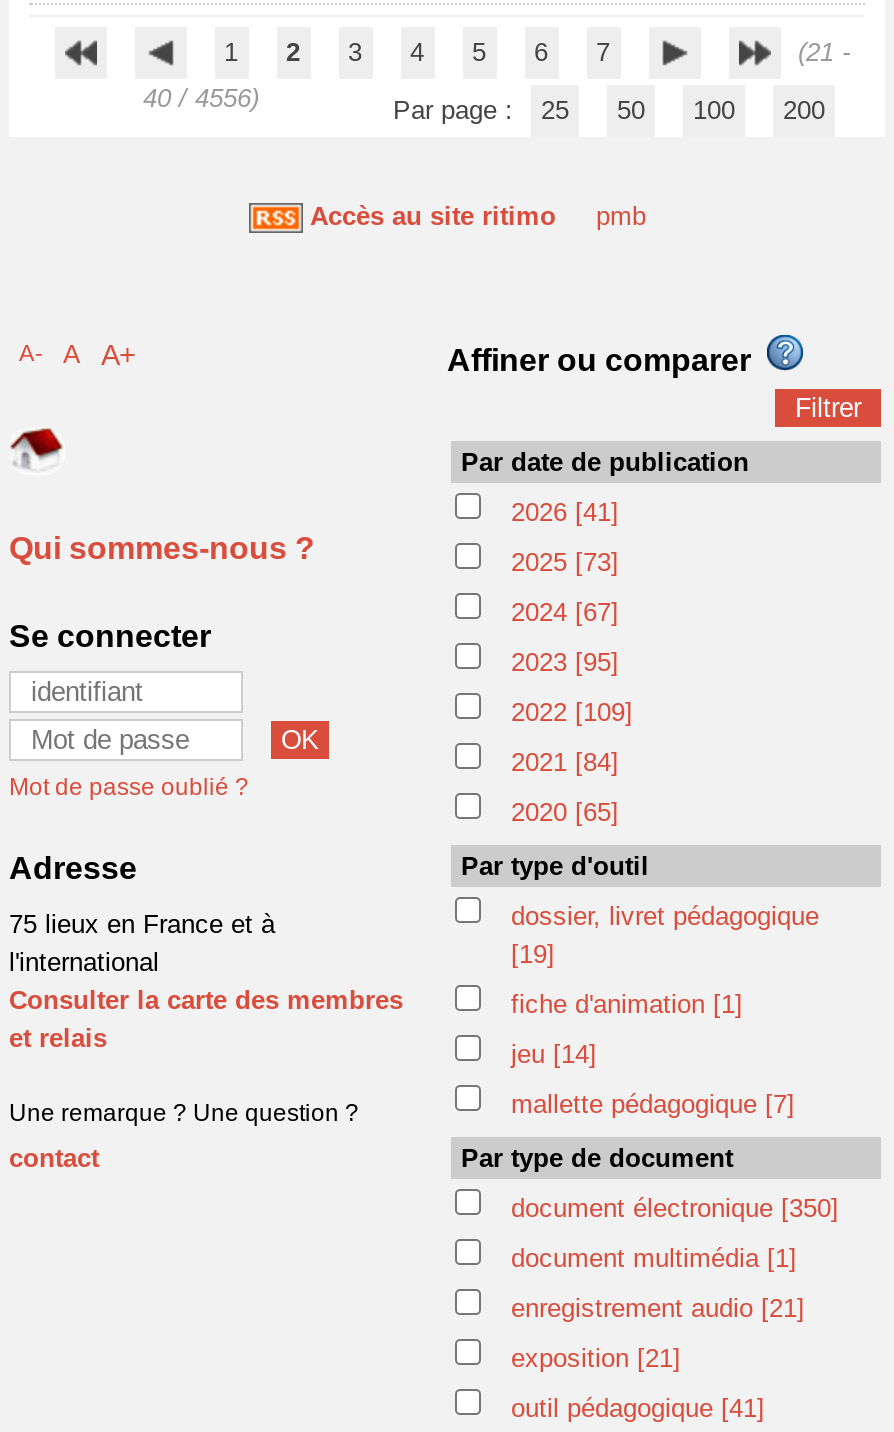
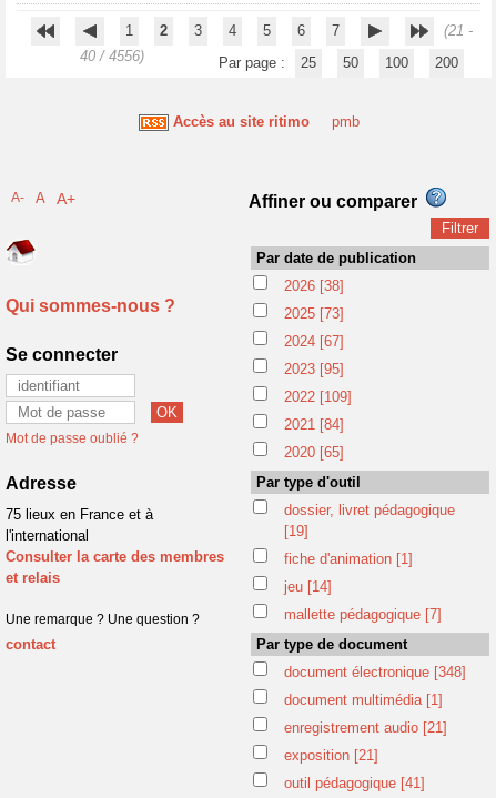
[511,497,619,527] 2026 [41] -> [284,277,344,294] 2026 [38]
[511,1193,839,1223] document électronique [350] -> [284,664,466,680] document électronique [348]

